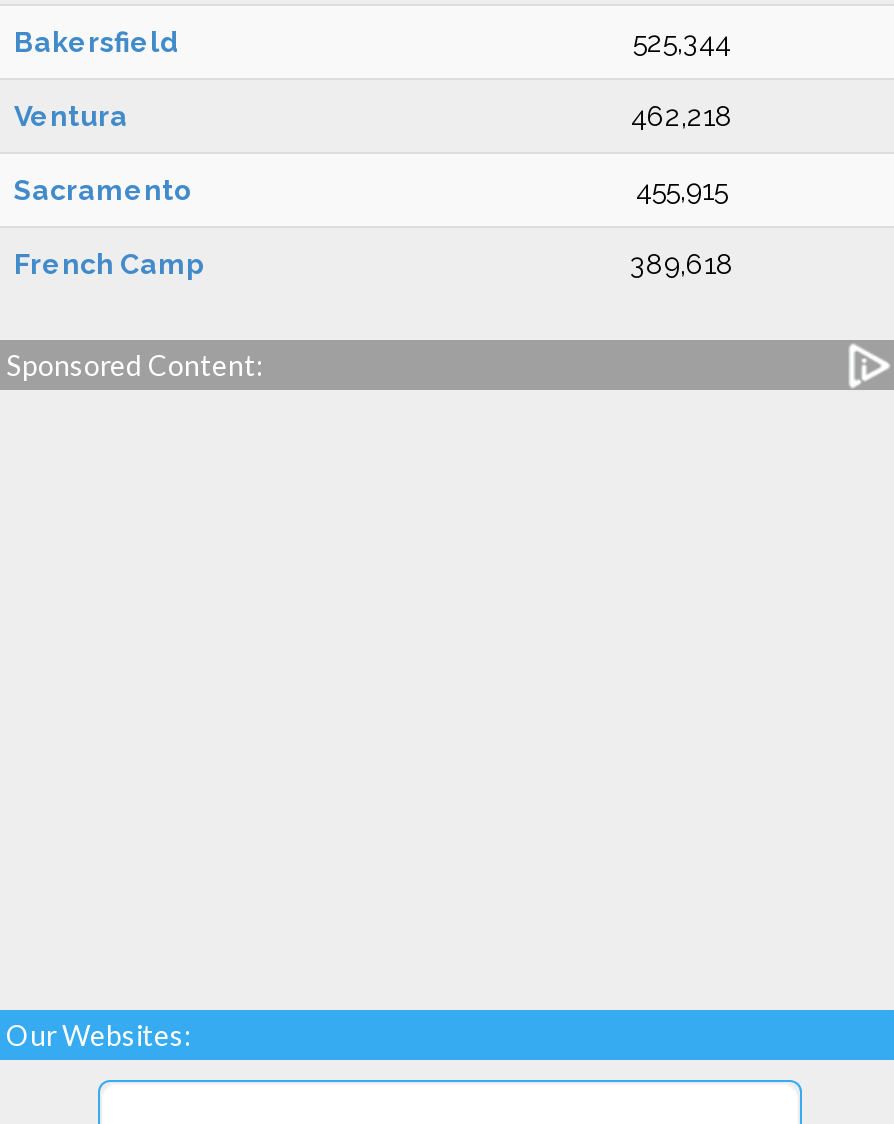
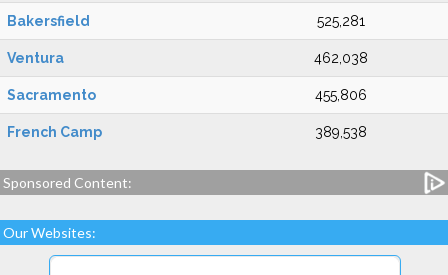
[633,26,731,58] 525,344 -> [317,13,365,29] 525,281
[631,100,733,132] 462,218 -> [314,50,368,66] 462,038
[636,174,728,206] 455,915 -> [315,87,367,103] 455,806
[630,248,734,280] 389,618 -> [315,124,367,140] 389,538

